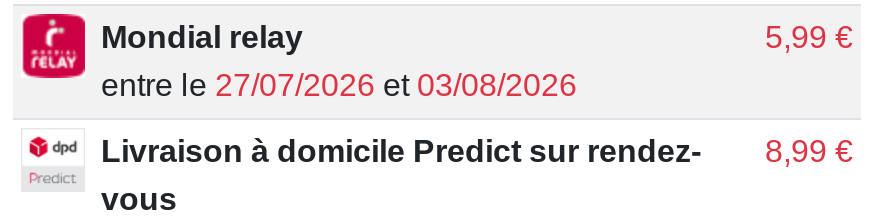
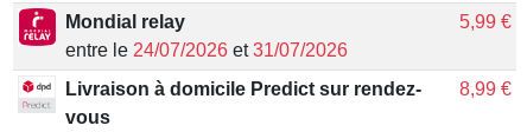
[101,68,577,102] entre le 27/07/2026 et 03/08/2026 -> [65,40,348,60] entre le 24/07/2026 et 31/07/2026

